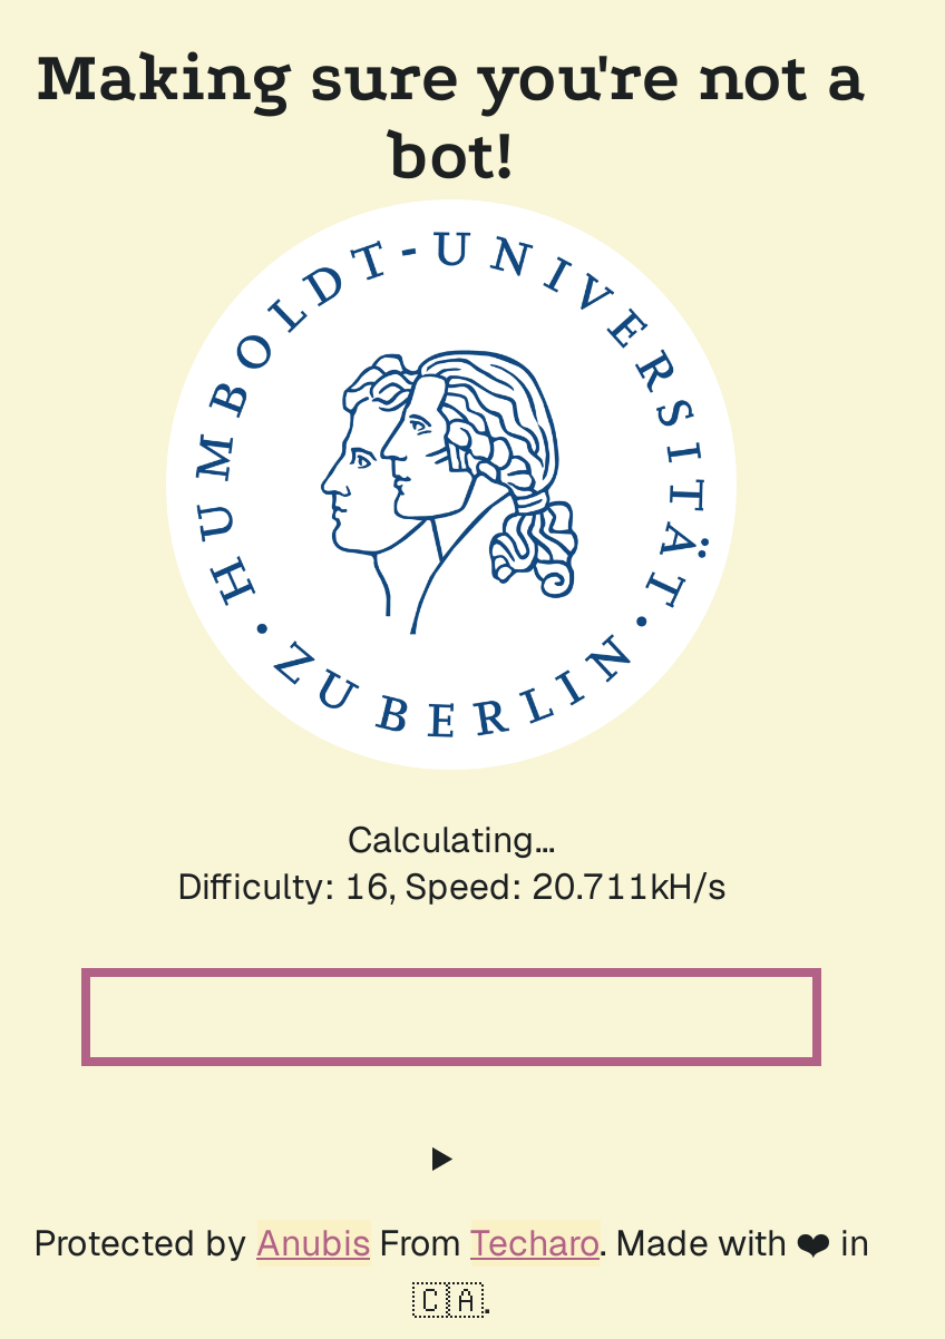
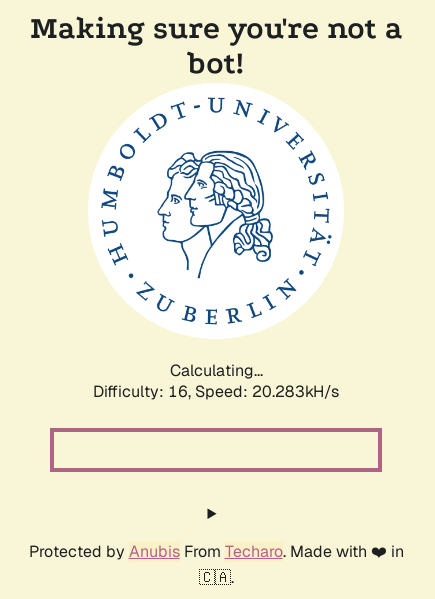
[177,863,725,910] Difficulty: 16, Speed: 20.711kH/s -> [93,381,339,402] Difficulty: 16, Speed: 20.283kH/s

